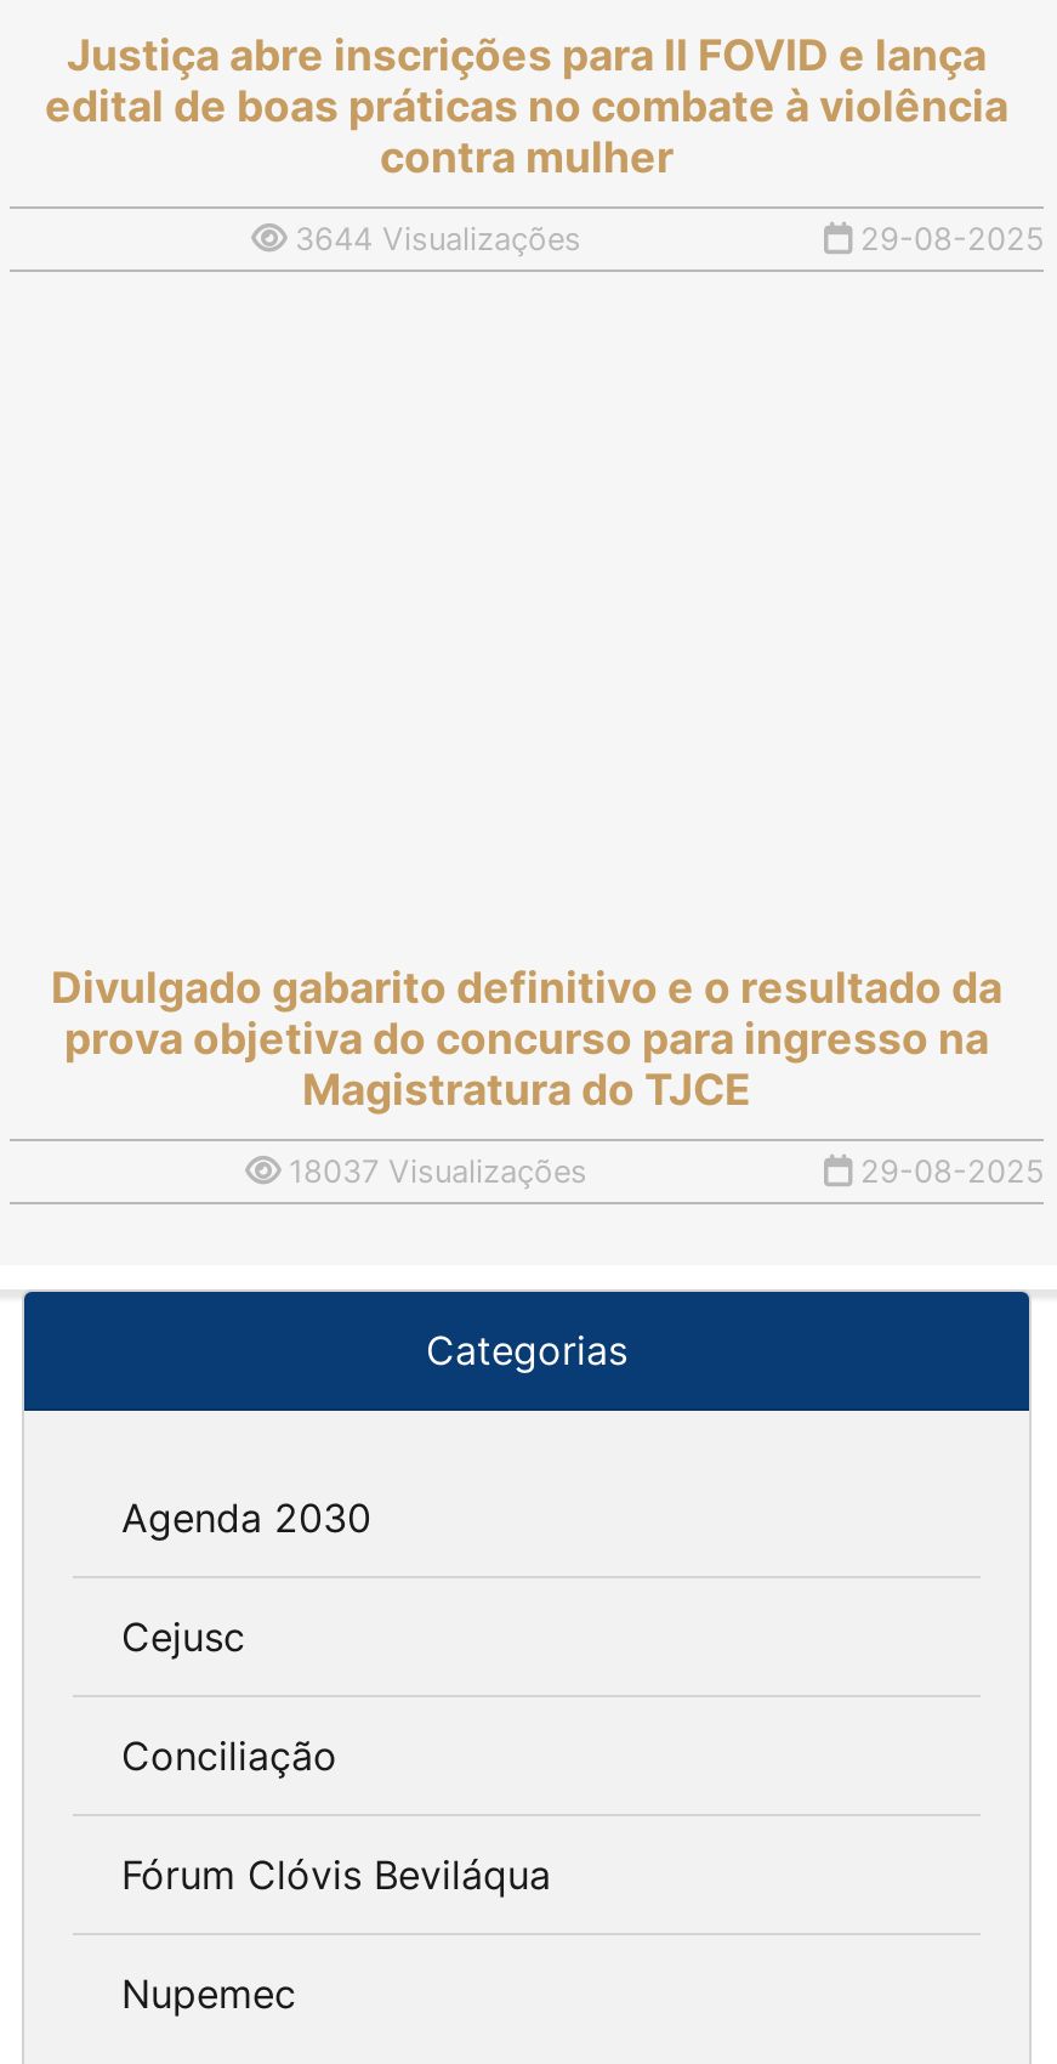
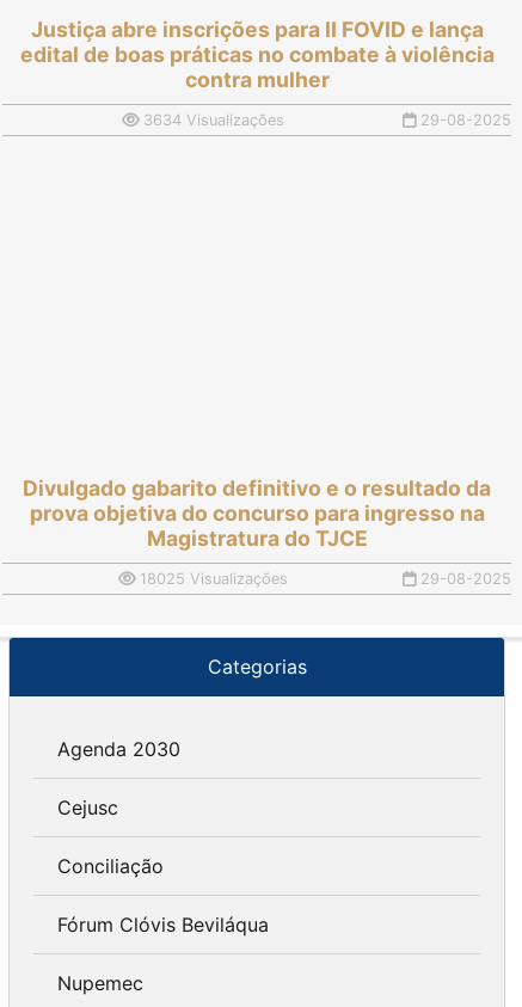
[285,222,581,258] 3644 Visualizações -> [138,112,284,129] 3634 Visualizações
[279,1155,587,1191] 18037 Visualizações -> [134,570,287,588] 18025 Visualizações

